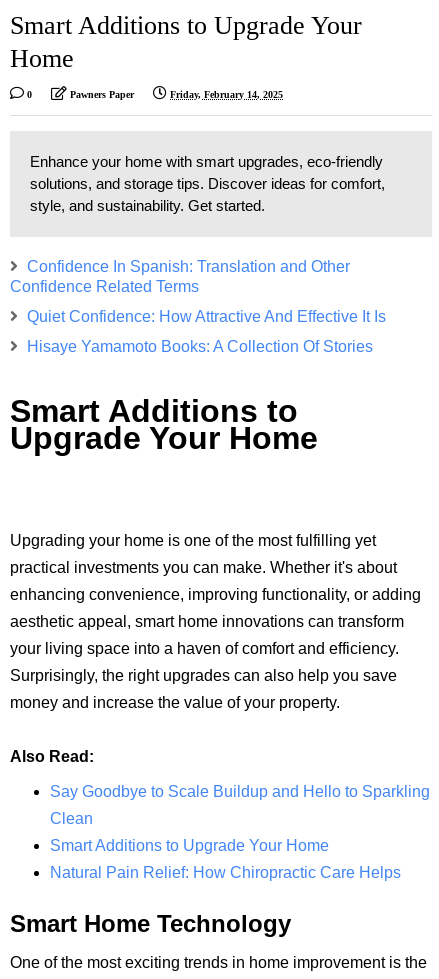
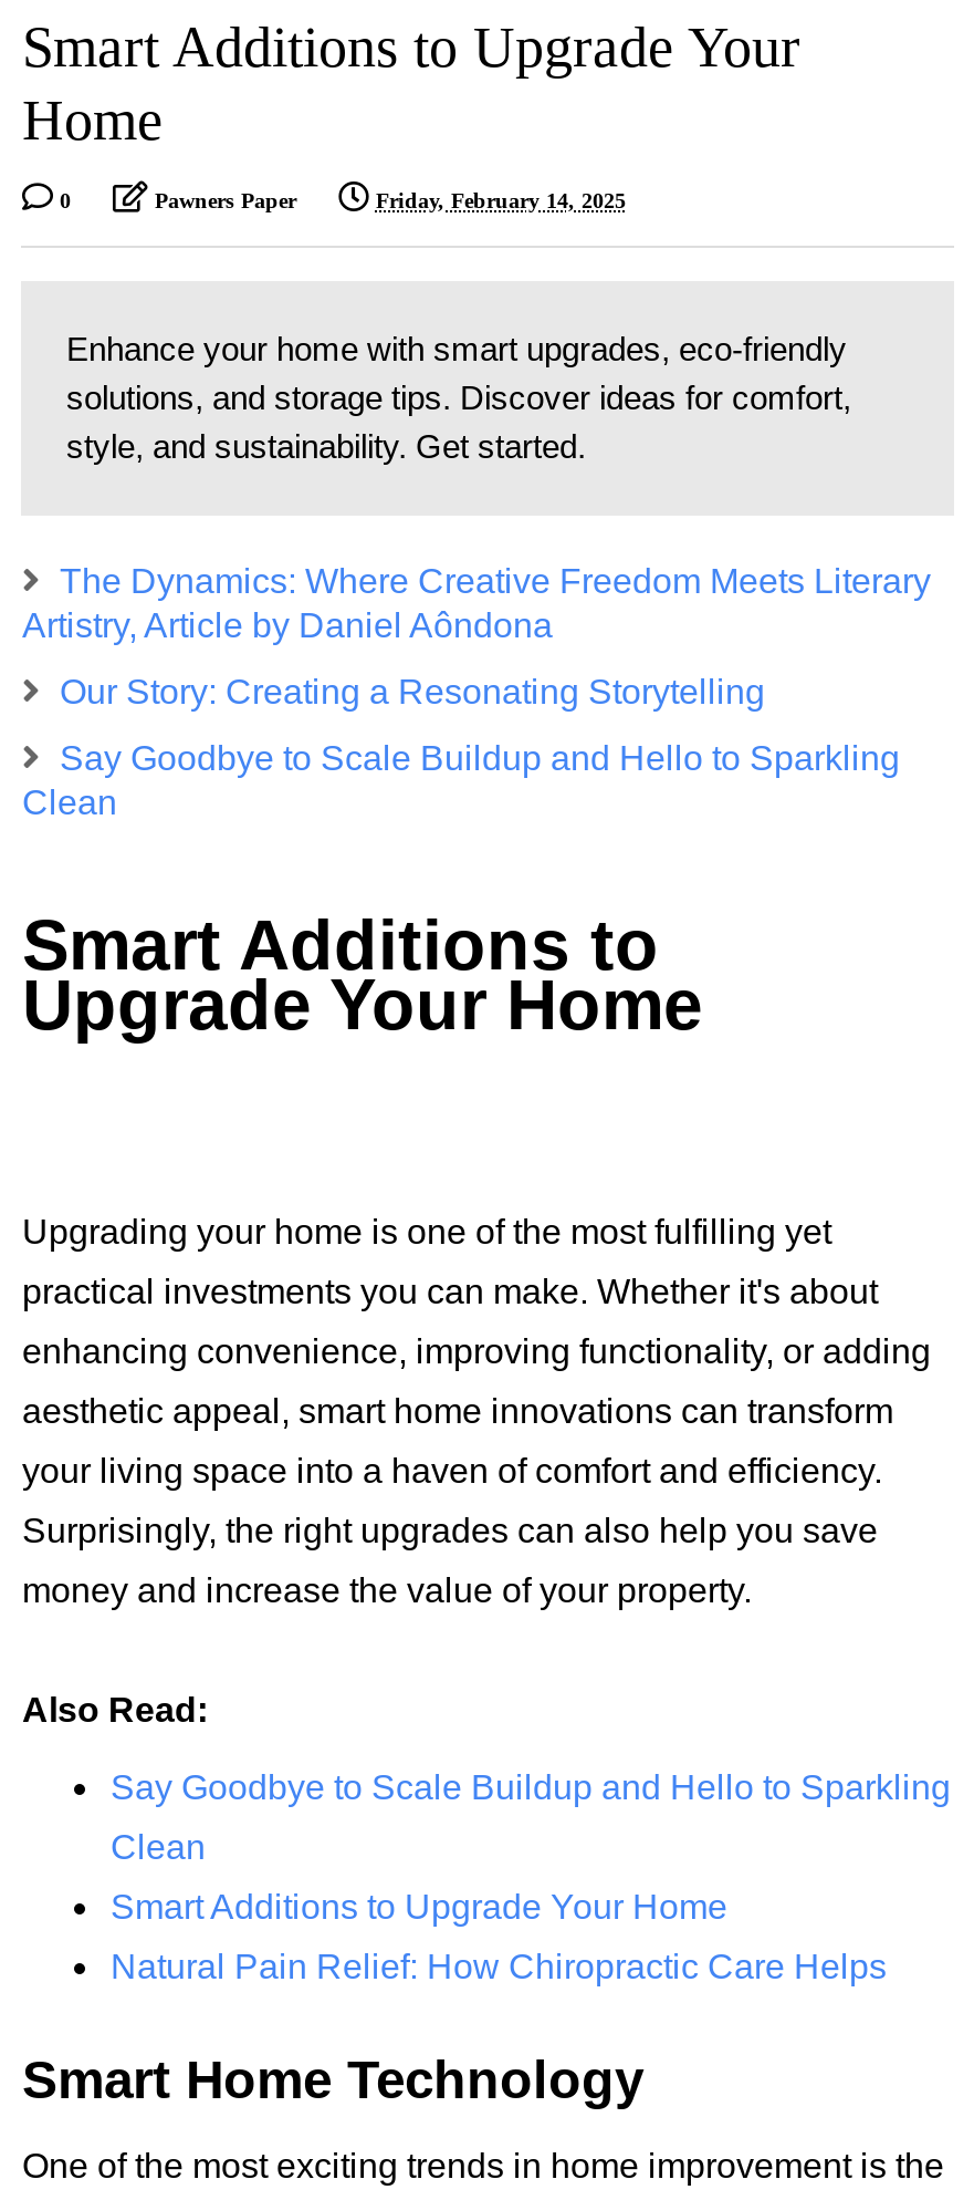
[10,257,350,294] Confidence In Spanish: Translation and Other | Confidence Related Terms -> [22,561,931,643] The Dynamics: Where Creative Freedom Meets Literary | Artistry, Article by Daniel Aôndona
[27,307,386,324] Quiet Confidence: How Attractive And Effective It Is -> [59,672,765,709] Our Story: Creating a Resonating Storytelling
[27,337,373,354] Hisaye Yamamoto Books: A Collection Of Stories -> [22,738,900,820] Say Goodbye to Scale Buildup and Hello to Sparkling | Clean

